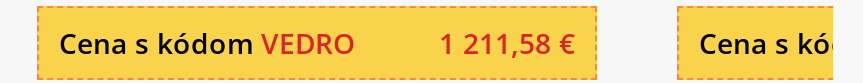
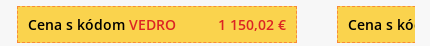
[439,24,575,62] 1 211,58 € -> [218,15,286,34] 1 150,02 €

